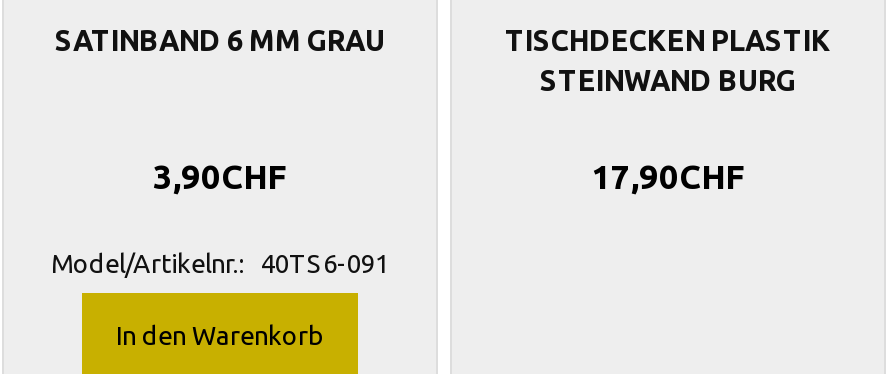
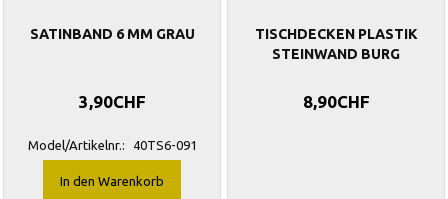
[591,156,745,194] 17,90CHF -> [302,92,369,111] 8,90CHF

